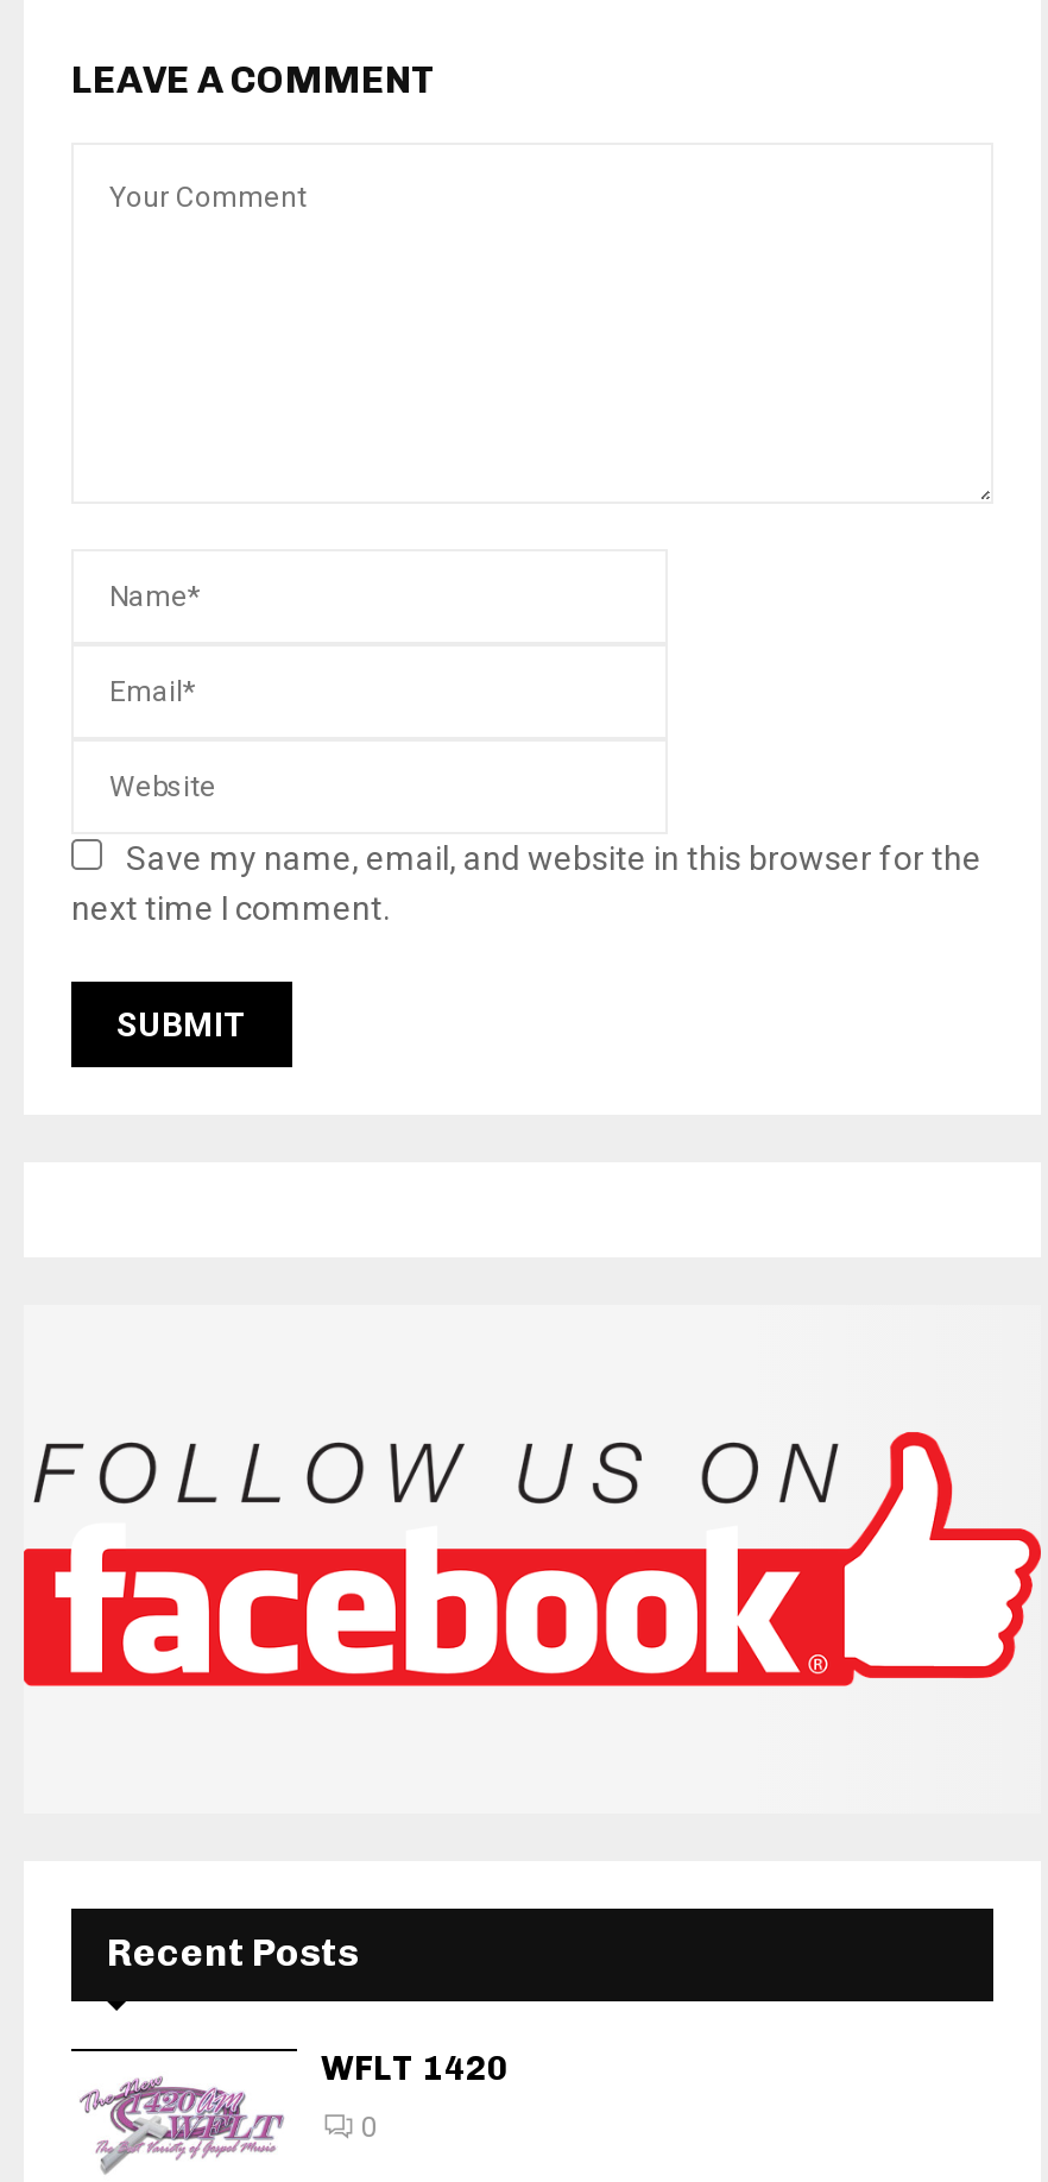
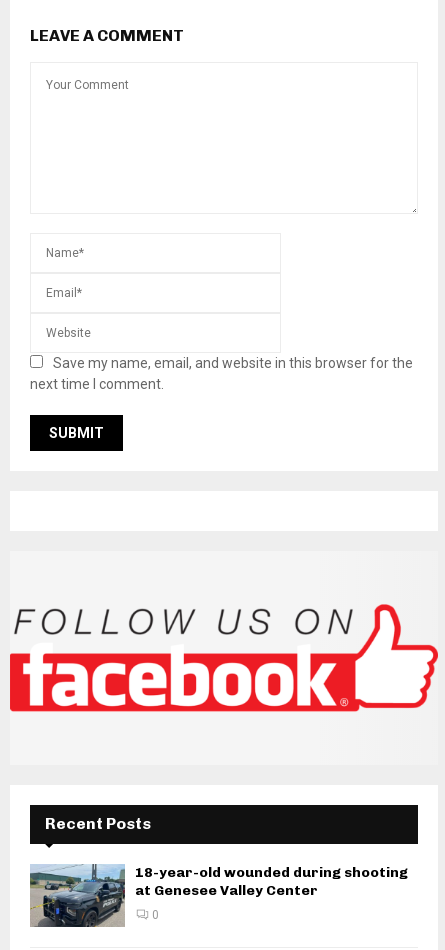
[74,2044,509,2172] [image] | WFLT 1420 -> [29,862,408,932] [image] | 18-year-old wounded during shooting | at Genesee Valley Center

